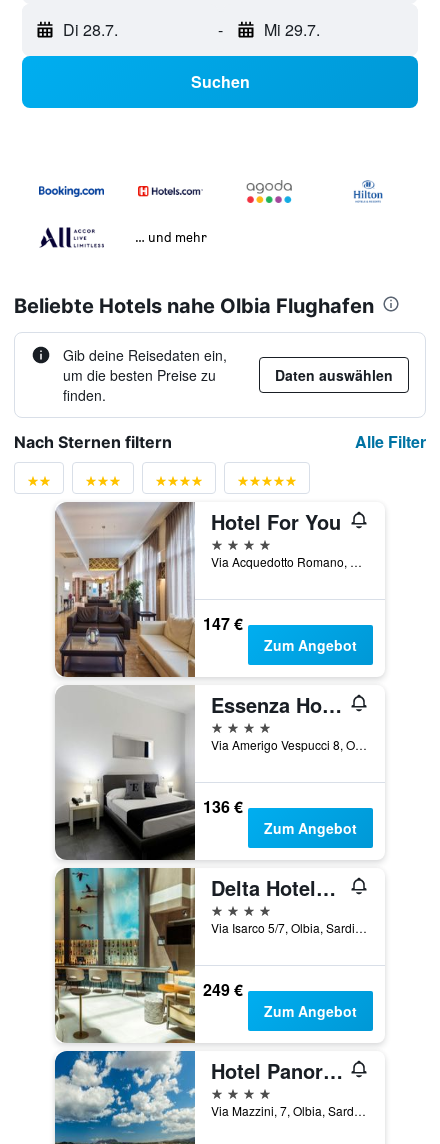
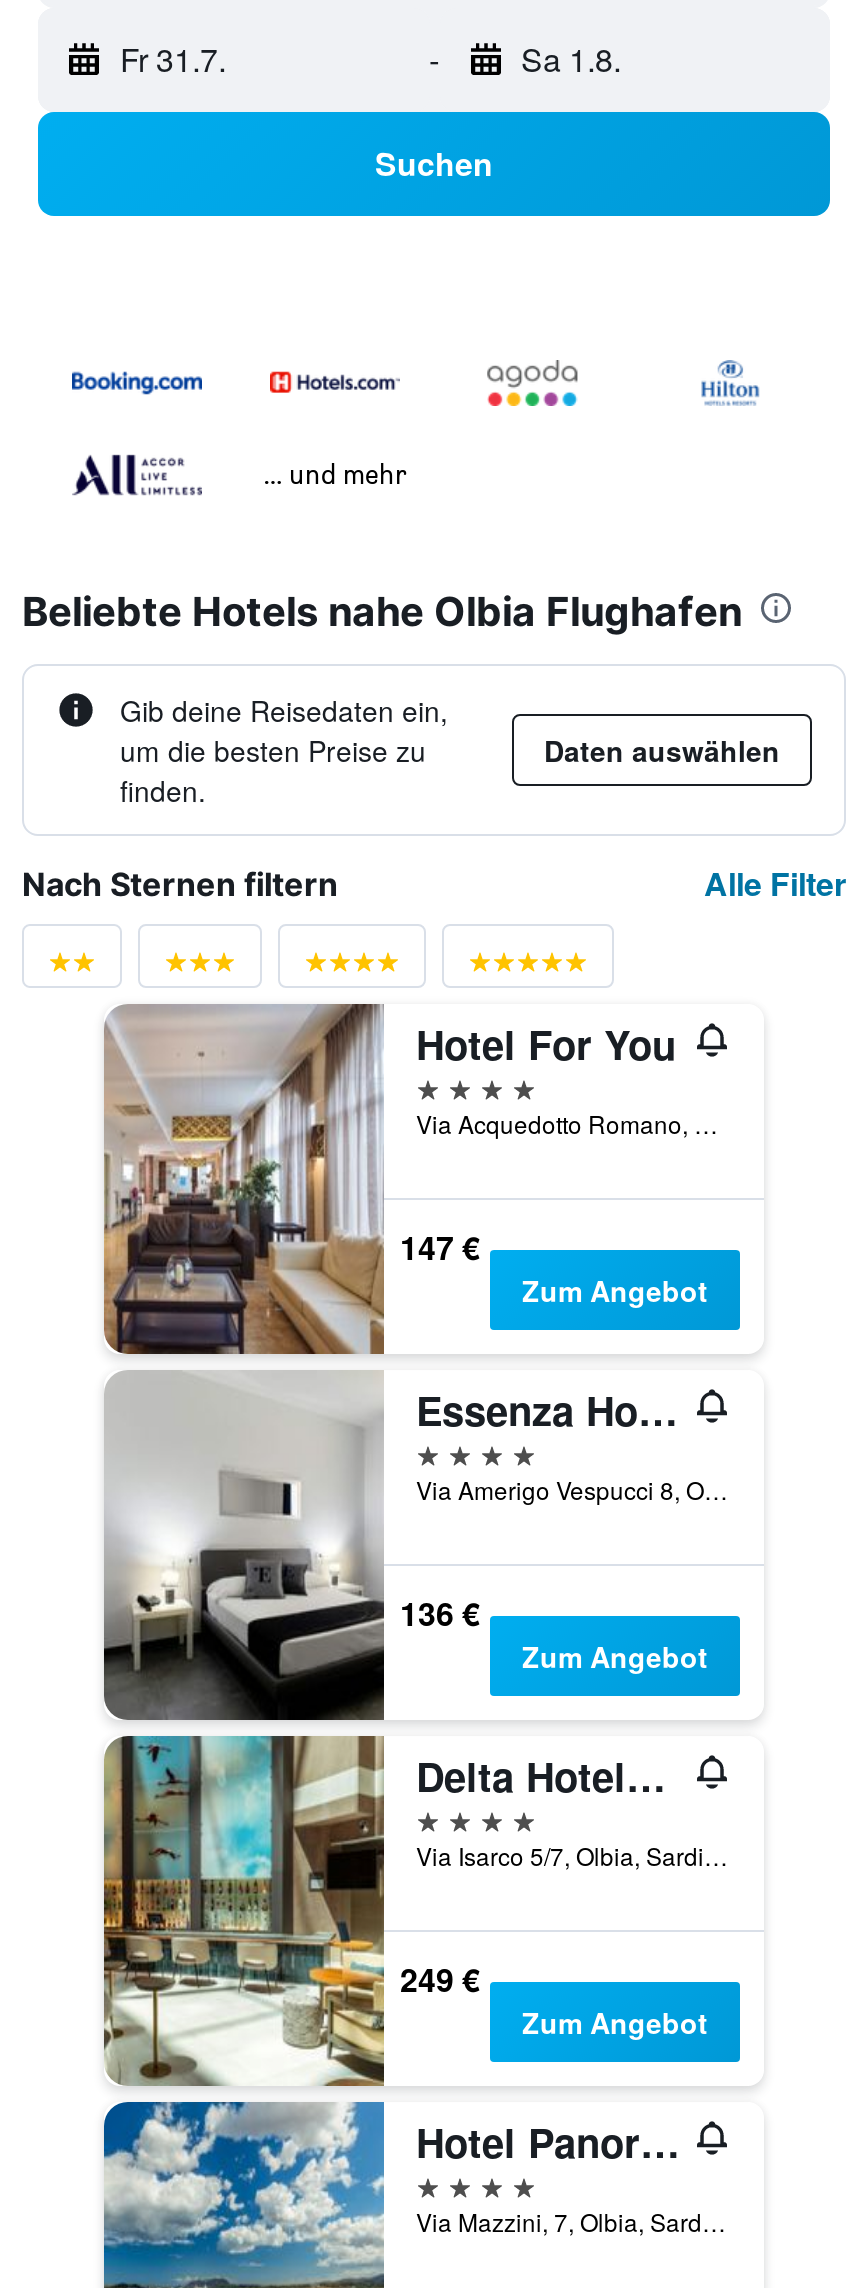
[63,18,118,41] Di 28.7. -> [120,36,226,82] Fr 31.7.
[263,18,319,41] Mi 29.7. -> [521,36,621,82] Sa 1.8.

